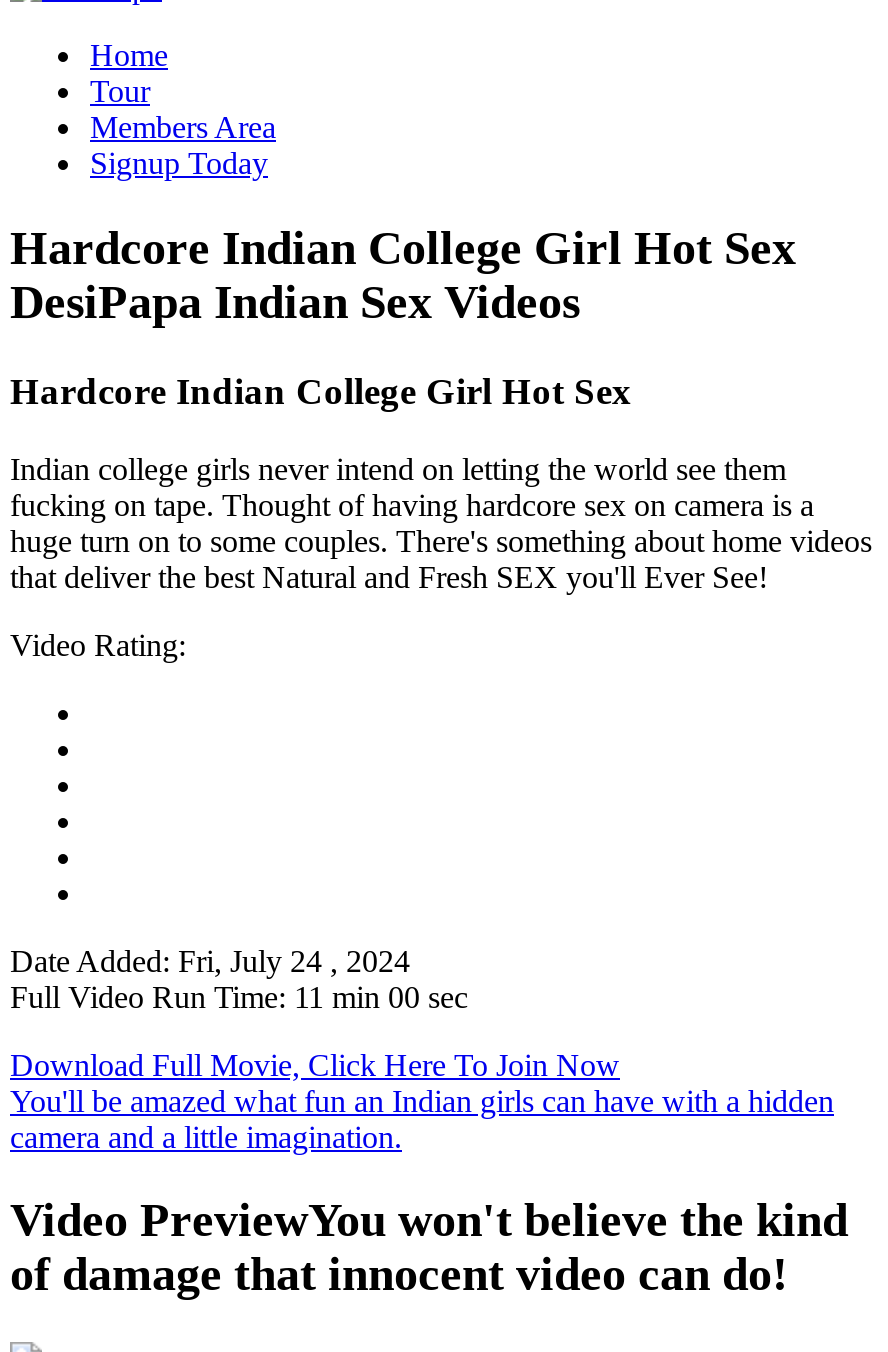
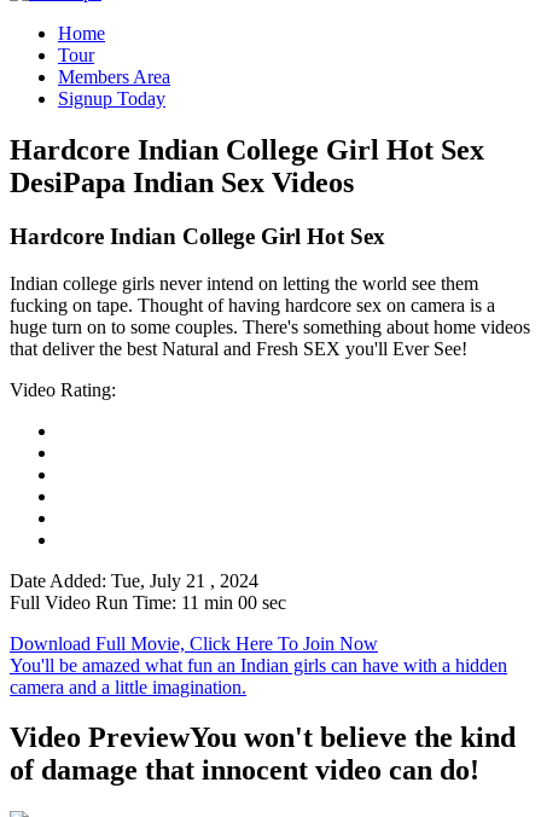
[10,943,410,977] Date Added: Fri, July 24 , 2024 -> [10,570,258,590] Date Added: Tue, July 21 , 2024

